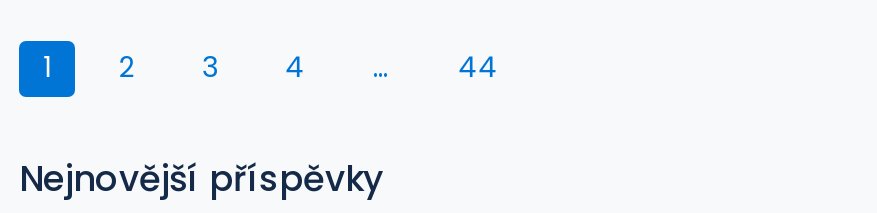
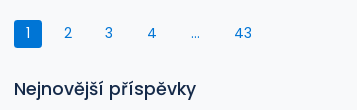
[459,47,499,87] 44 -> [234,23,252,43] 43

